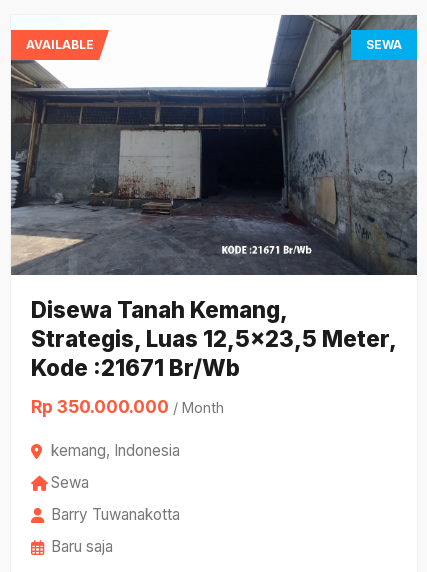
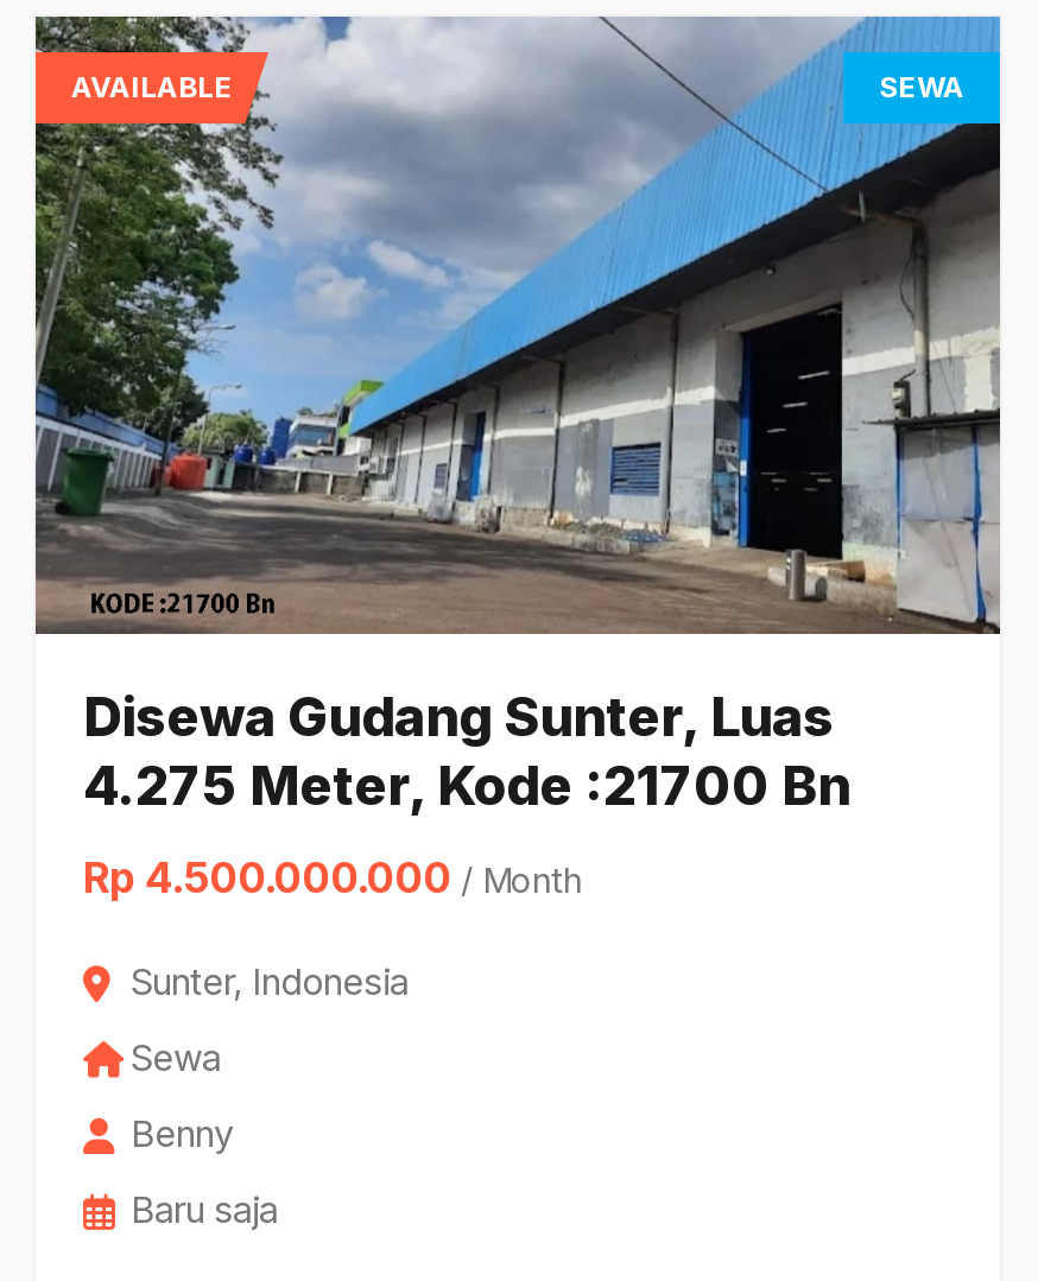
[11,14,418,381] [image] | Disewa Tanah Kemang, | Strategis, Luas 12,5x23,5 Meter, | Kode :21671 Br/Wb -> [33,14,1000,817] [image] | Disewa Gudang Sunter, Luas | 4.275 Meter, Kode :21700 Bn
[31,396,224,417] Rp 350.000.000 / Month -> [83,852,582,902] Rp 4.500.000.000 / Month
[51,441,180,460] kemang, Indonesia -> [131,959,409,1004] Sunter, Indonesia
[51,505,180,524] Barry Tuwanakotta -> [131,1111,235,1156] Benny

